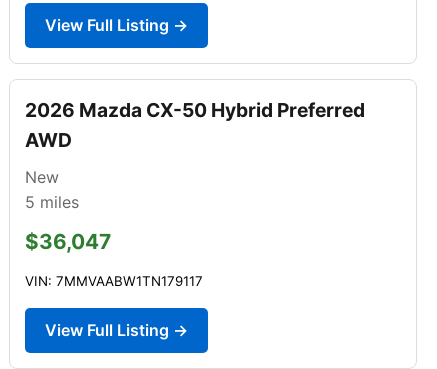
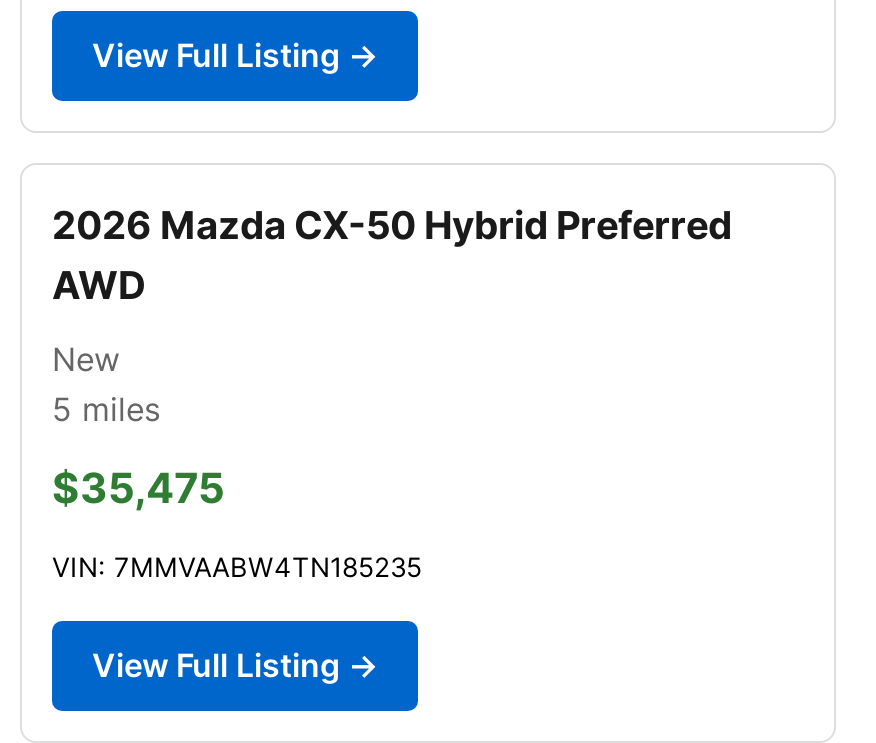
[25,229,111,254] $36,047 -> [52,463,224,513] $35,475
[25,273,203,289] VIN: 7MMVAABW1TN179117 -> [52,551,422,583] VIN: 7MMVAABW4TN185235

